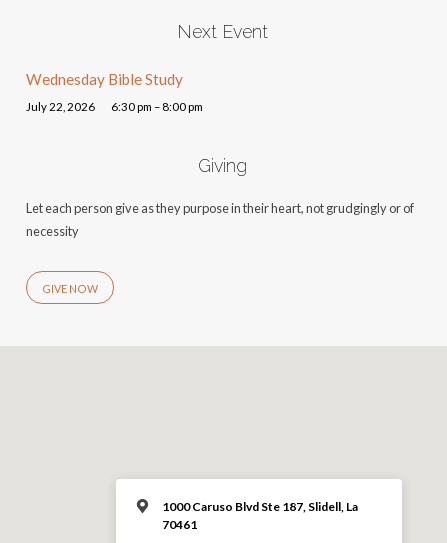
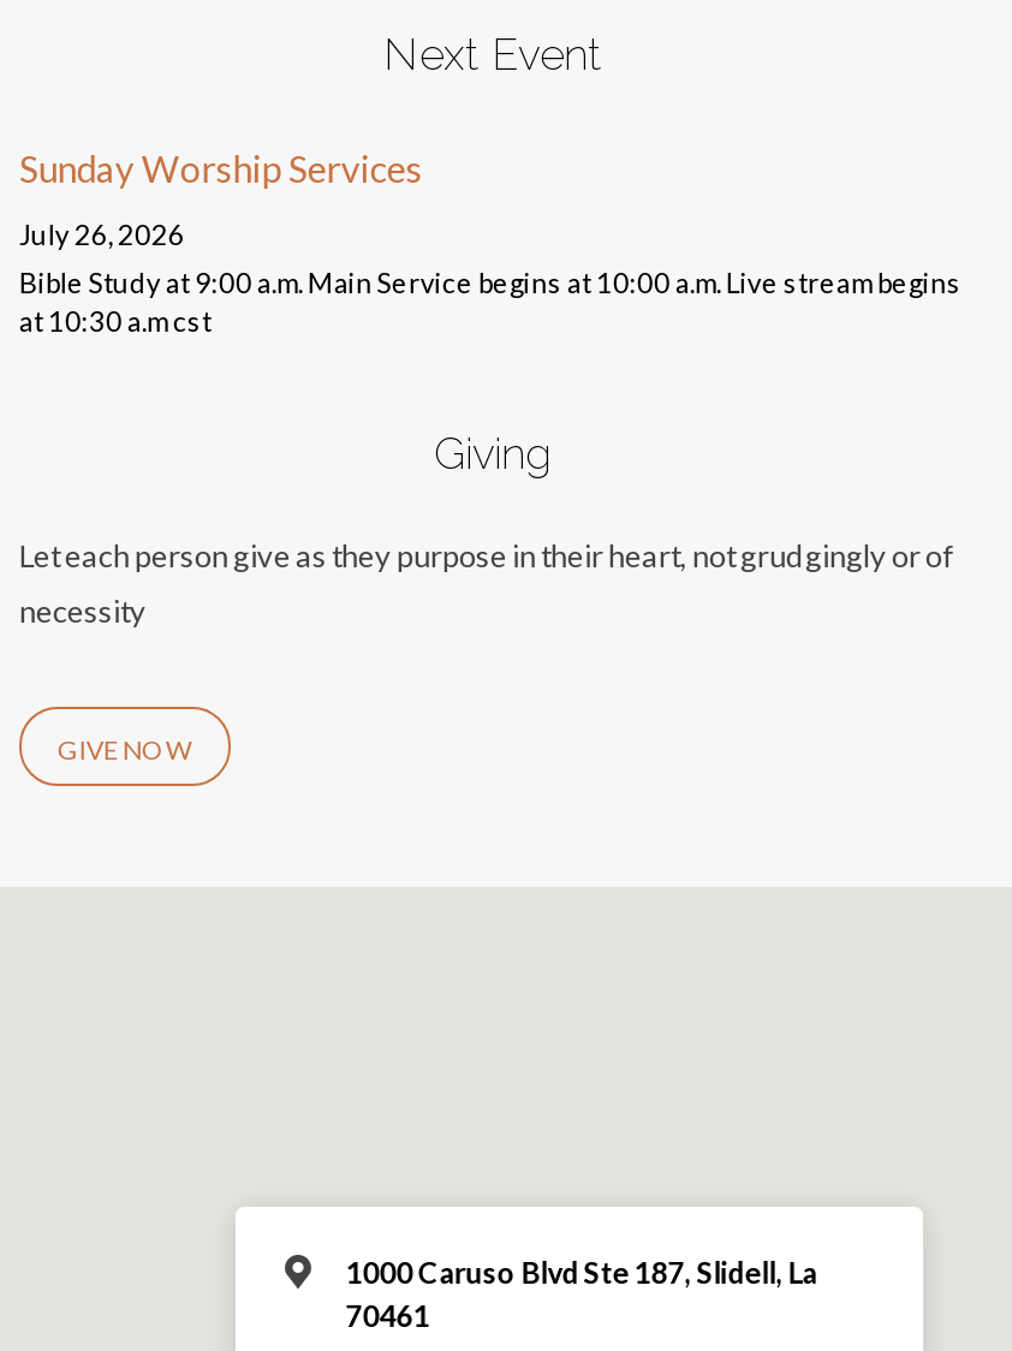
[26,70,203,113] Wednesday Bible Study | July 22, 2026 | 6:30 pm – 8:00 pm -> [19,146,961,336] Sunday Worship Services | July 26, 2026 | Bible Study at 9:00 a.m. Main Service begins at 10:00 a.m. Live stream begins | at 10:30 a.m cst

